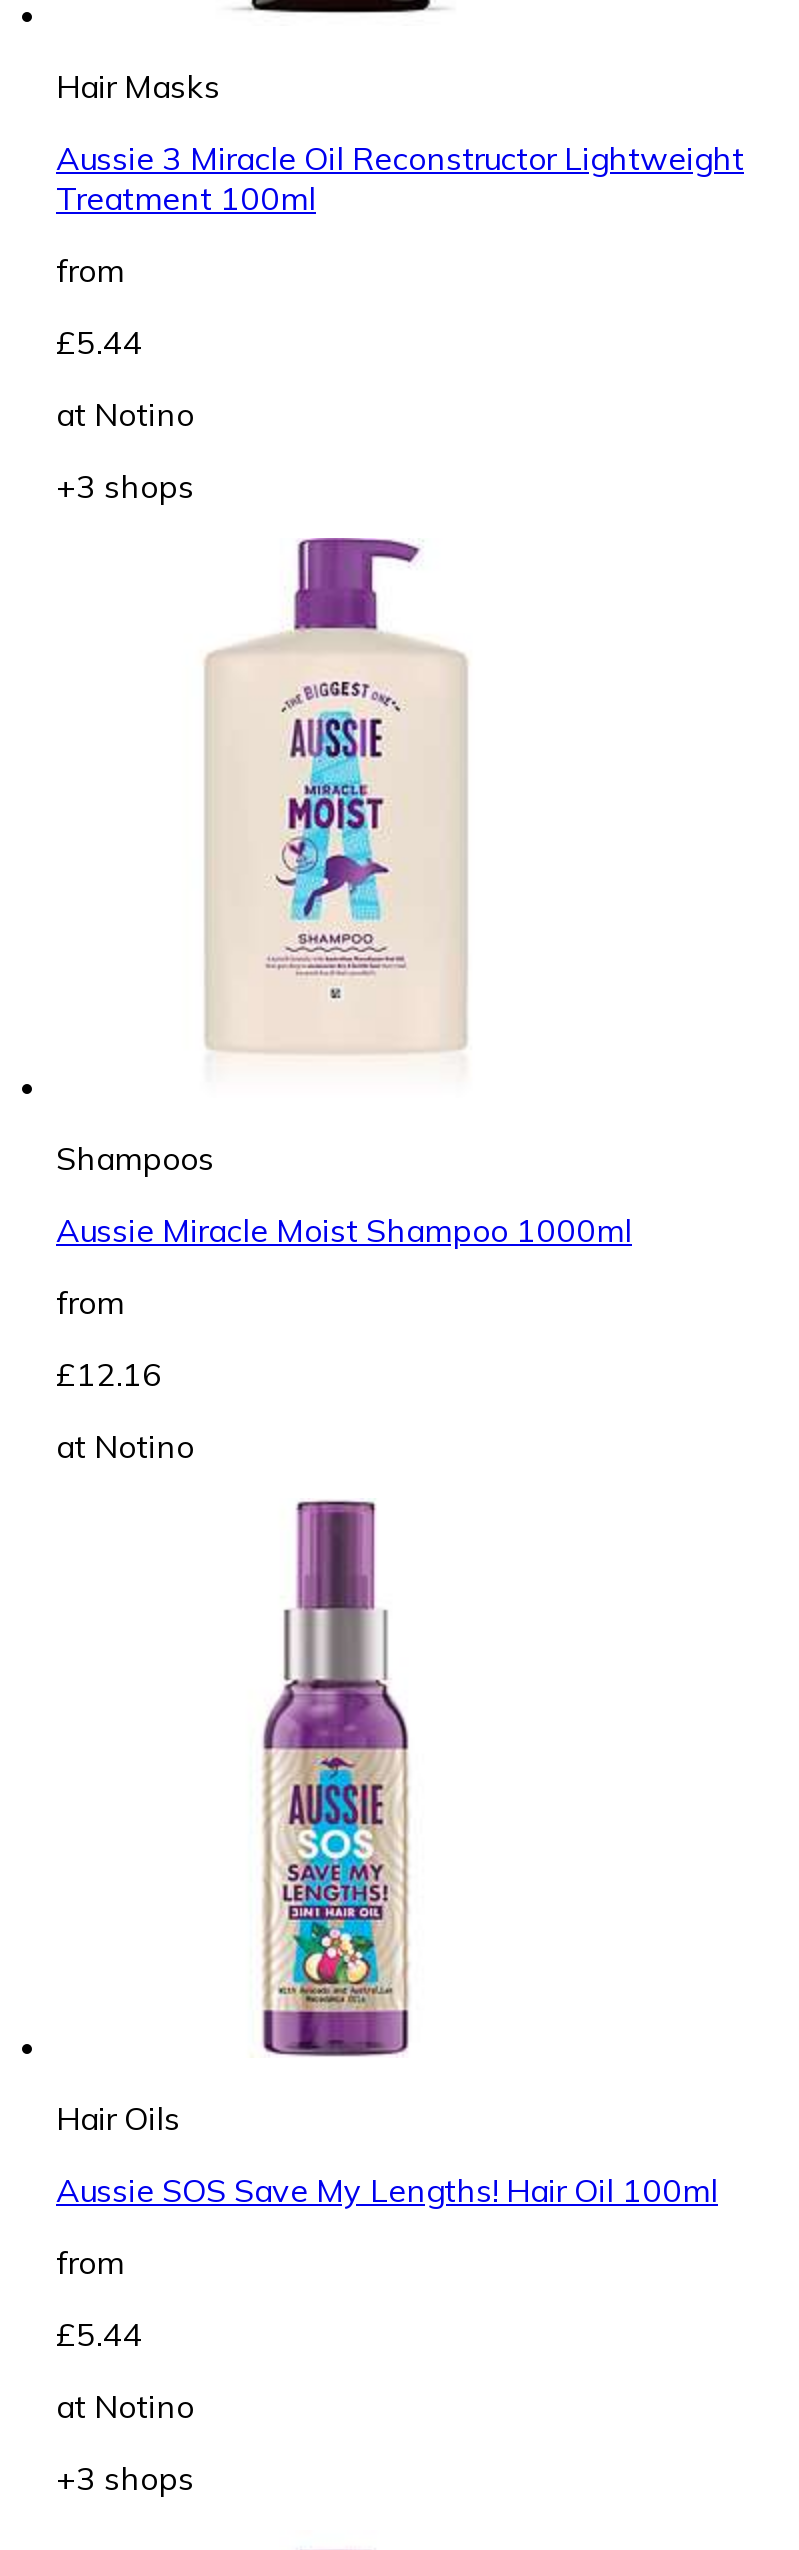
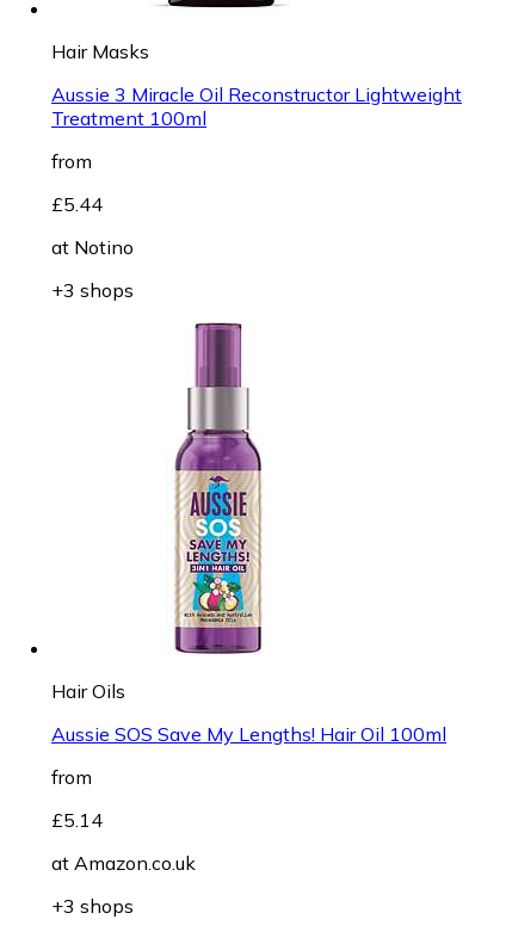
[56,536,632,1466] [image] | Shampoos | Aussie Miracle Moist Shampoo 1000ml | from | £12.16 | at Notino -> none
[56,2314,142,2354] £5.44 -> [51,808,103,832] £5.14
[56,2386,194,2426] at Notino -> [51,851,196,875] at Amazon.co.uk

